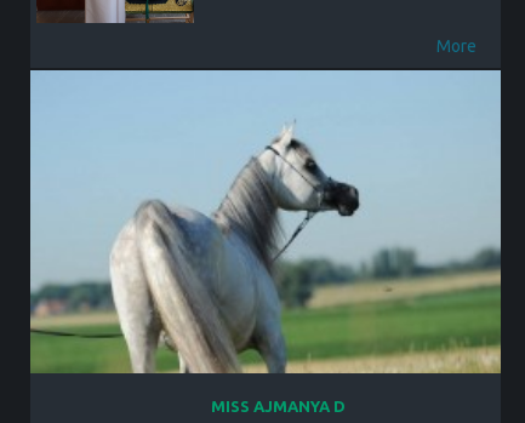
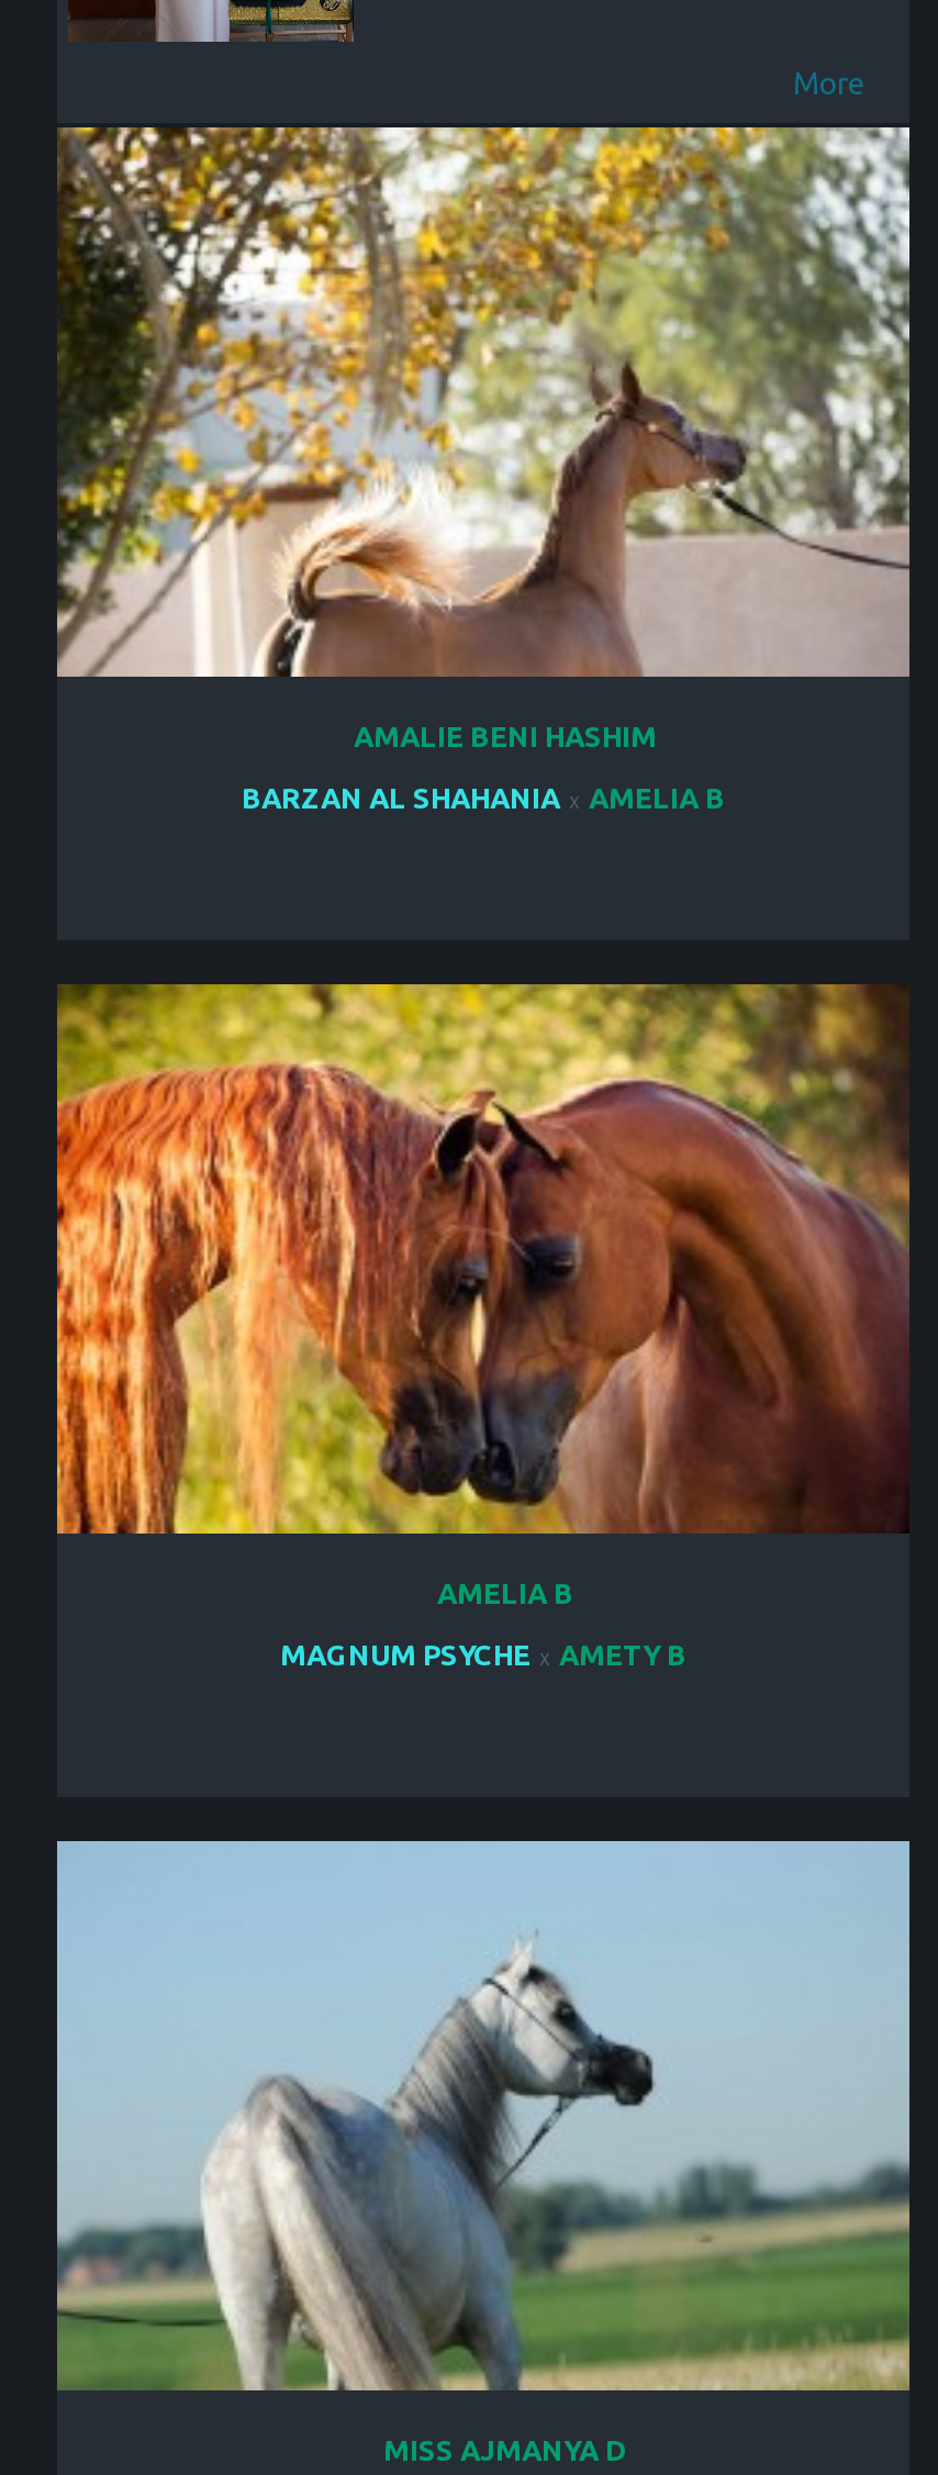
none -> [55,982,912,1672] [image] | AMELIA B | MAGNUM PSYCHE x AMETY B
none -> [57,125,909,815] [image] | AMALIE BENI HASHIM | BARZAN AL SHAHANIA x AMELIA B

